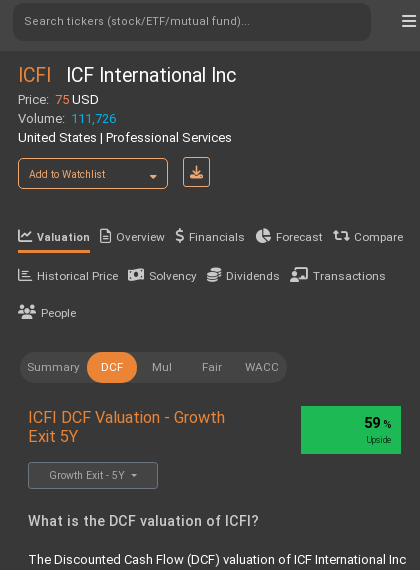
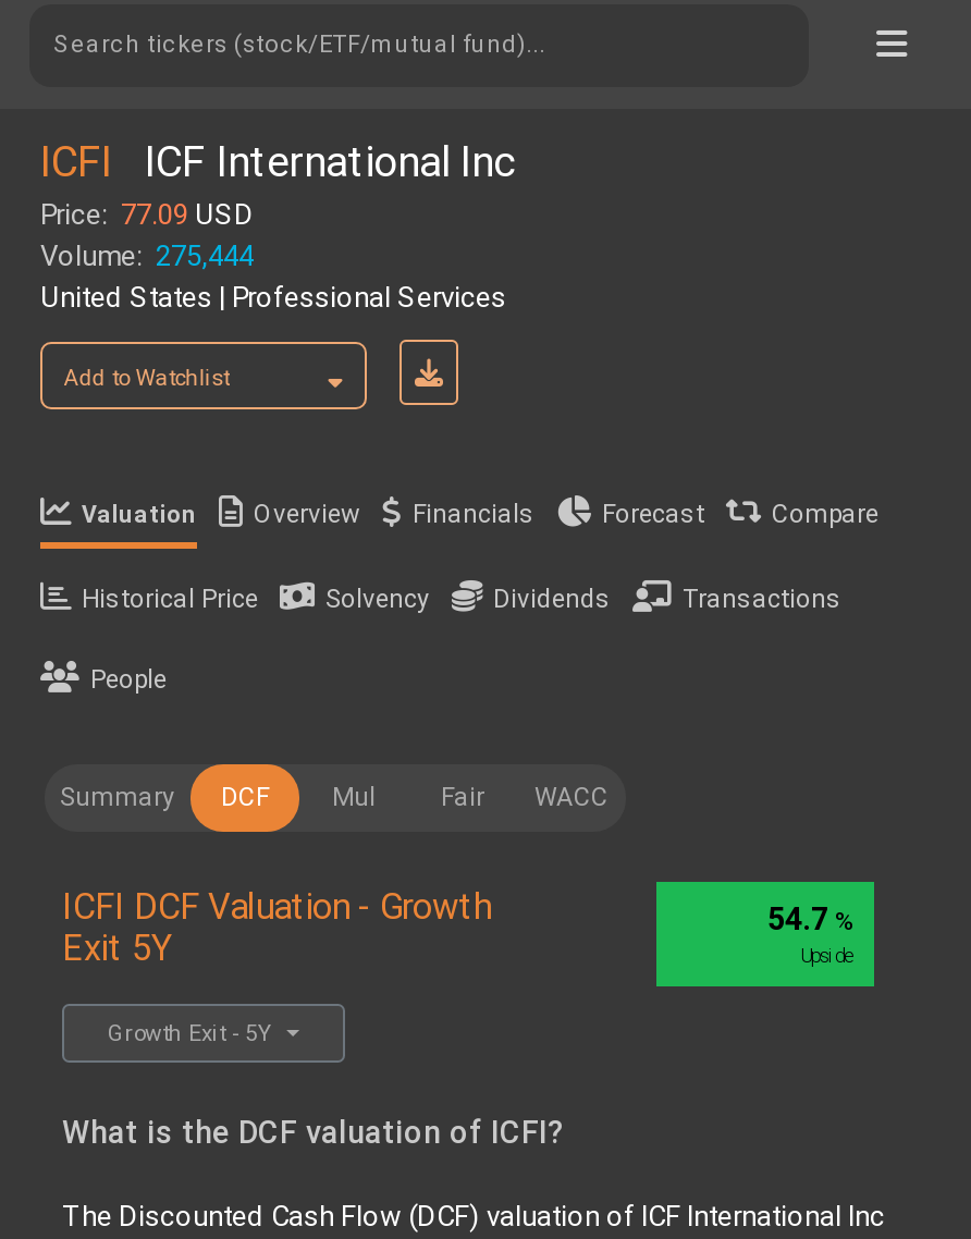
[18,92,99,107] Price: 75 USD -> [40,198,254,231] Price: 77.09 USD
[18,111,116,126] Volume: 111,726 -> [40,240,254,272] Volume: 275,444
[364,415,391,431] 59% -> [767,901,852,936] 54.7%

